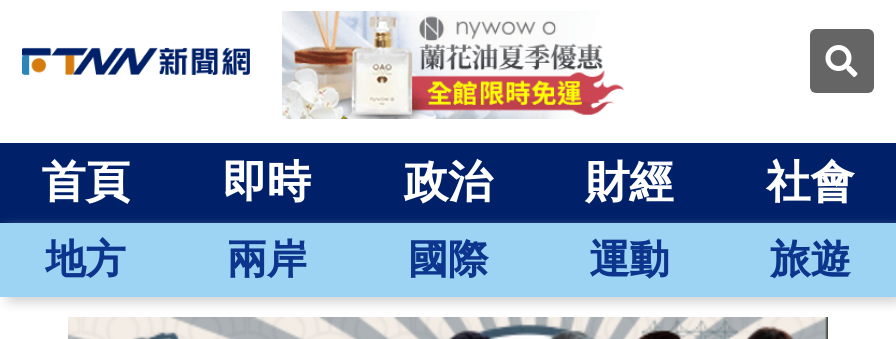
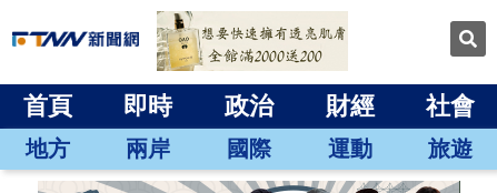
[284,13,622,119] [image] -> [157,11,347,72] [image]

